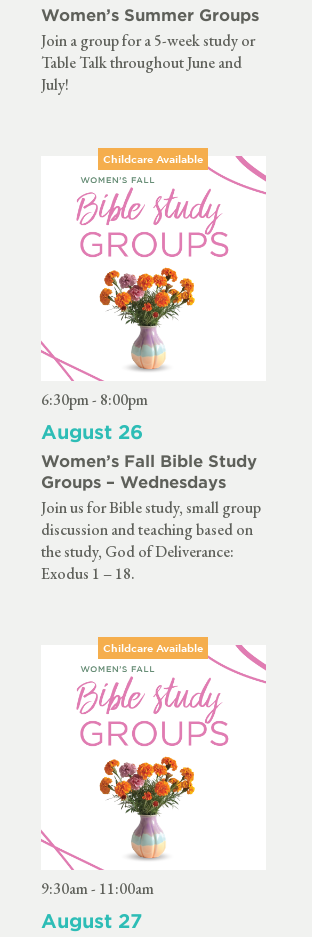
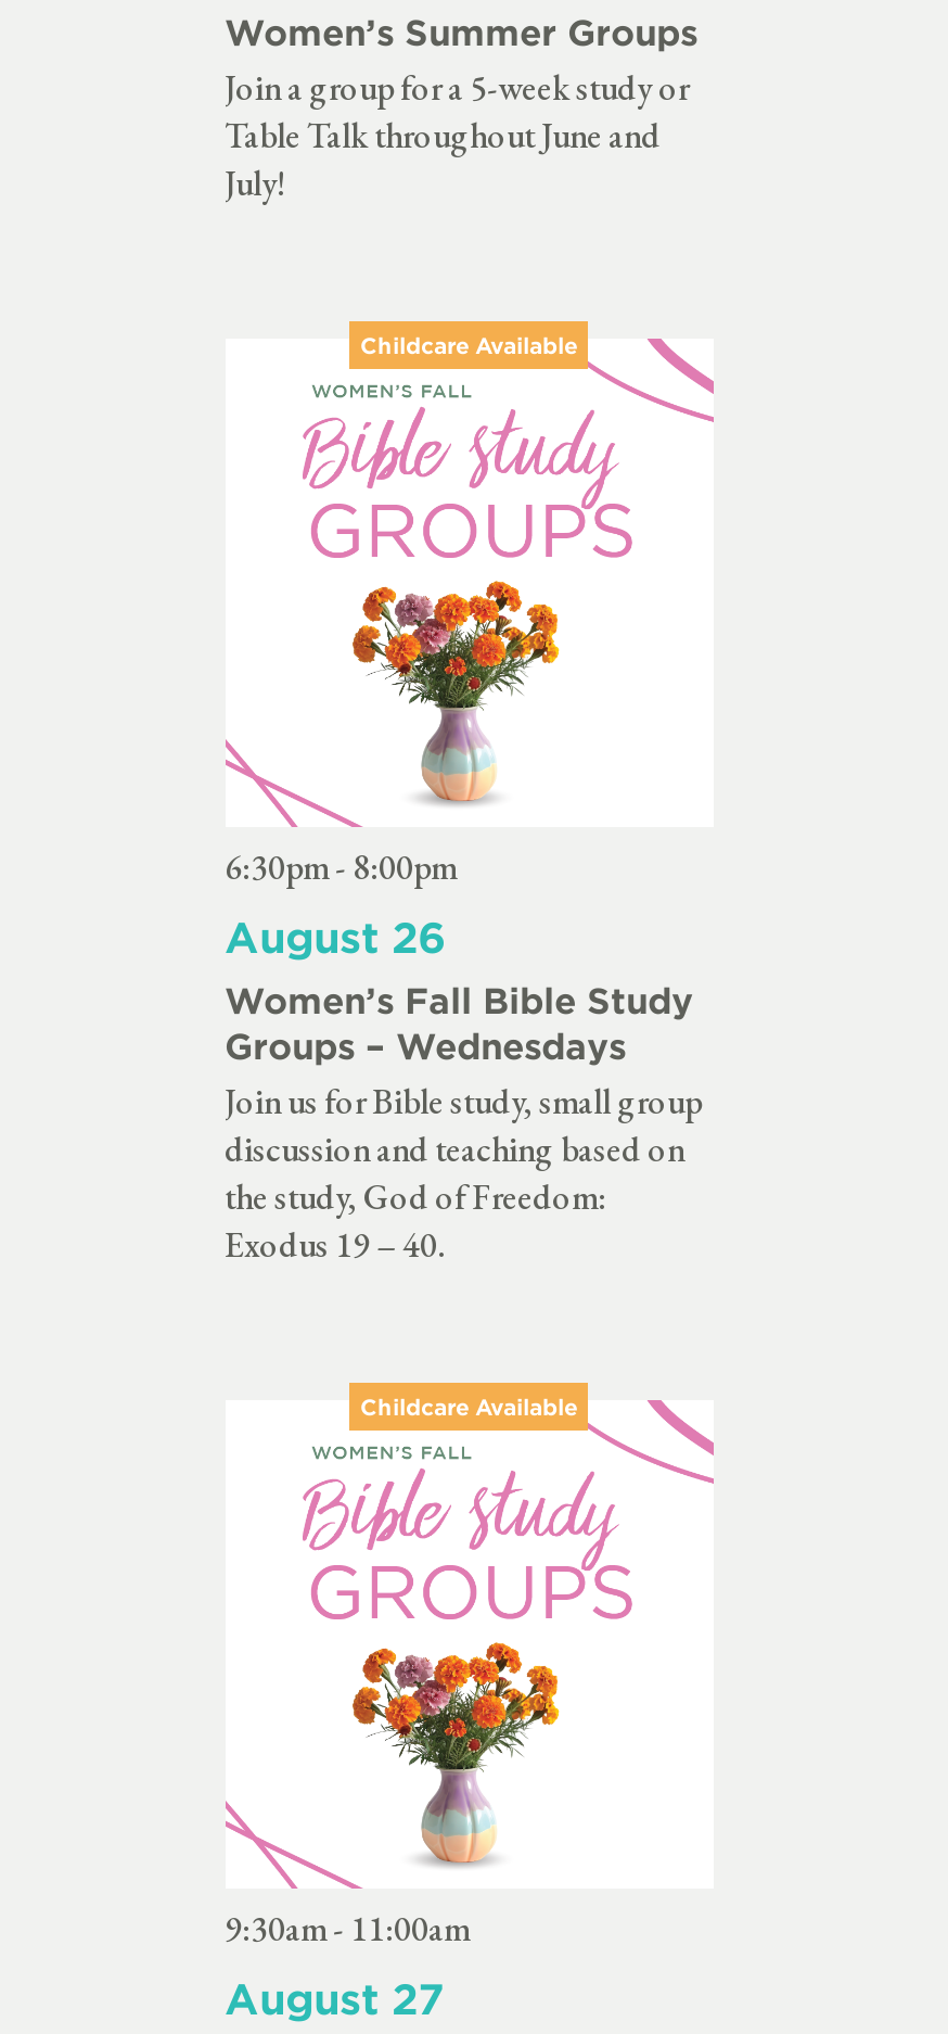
[40,541,233,562] the study, God of Deliverance: -> [225,1175,606,1220] the study, God of Freedom:
[40,563,134,584] Exodus 1 – 18. -> [225,1222,446,1268] Exodus 19 – 40.

